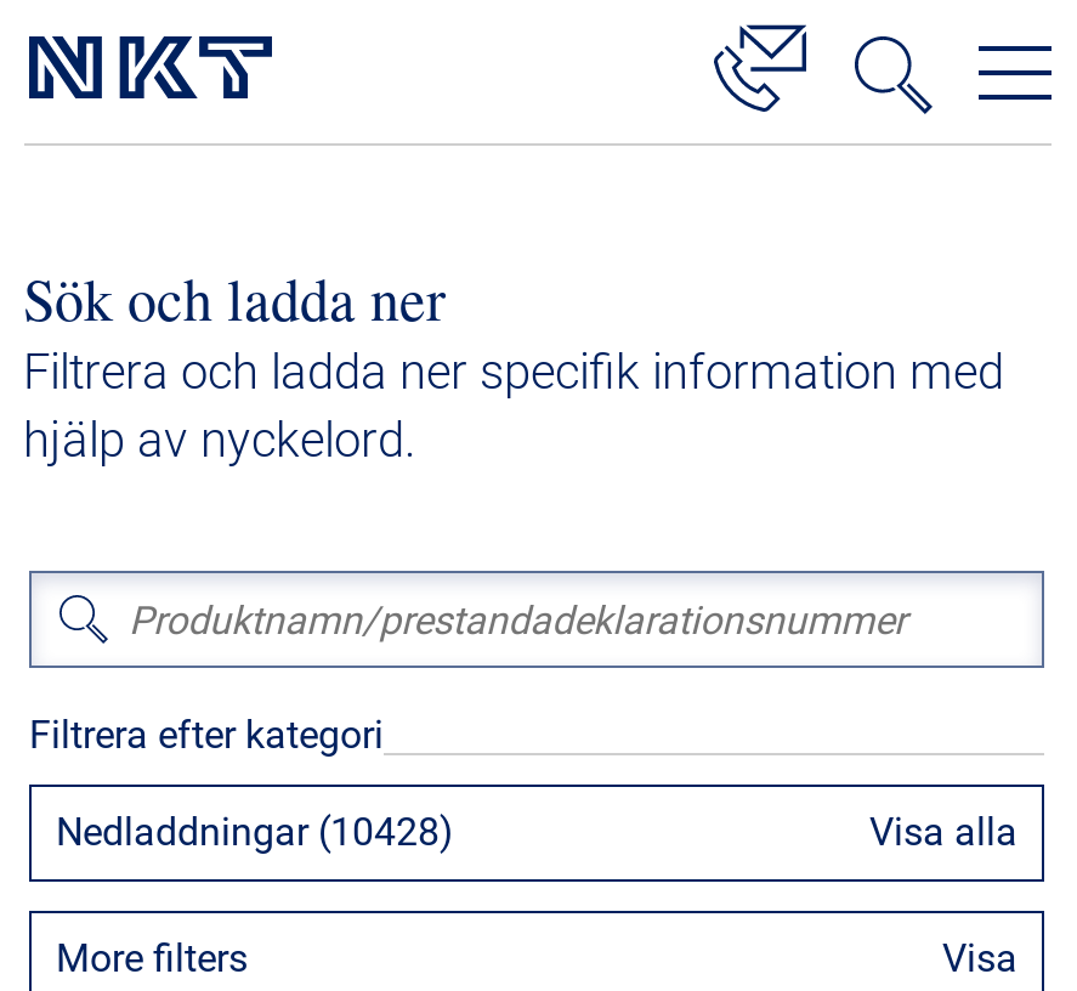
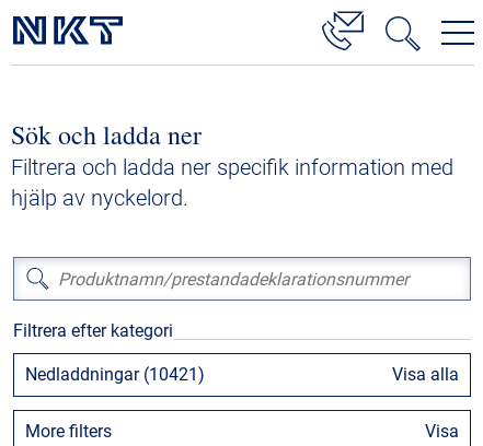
[56,809,454,855] Nedladdningar (10428) -> [25,364,205,385] Nedladdningar (10421)

